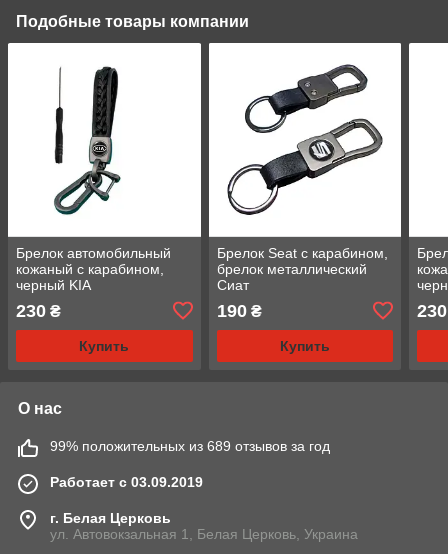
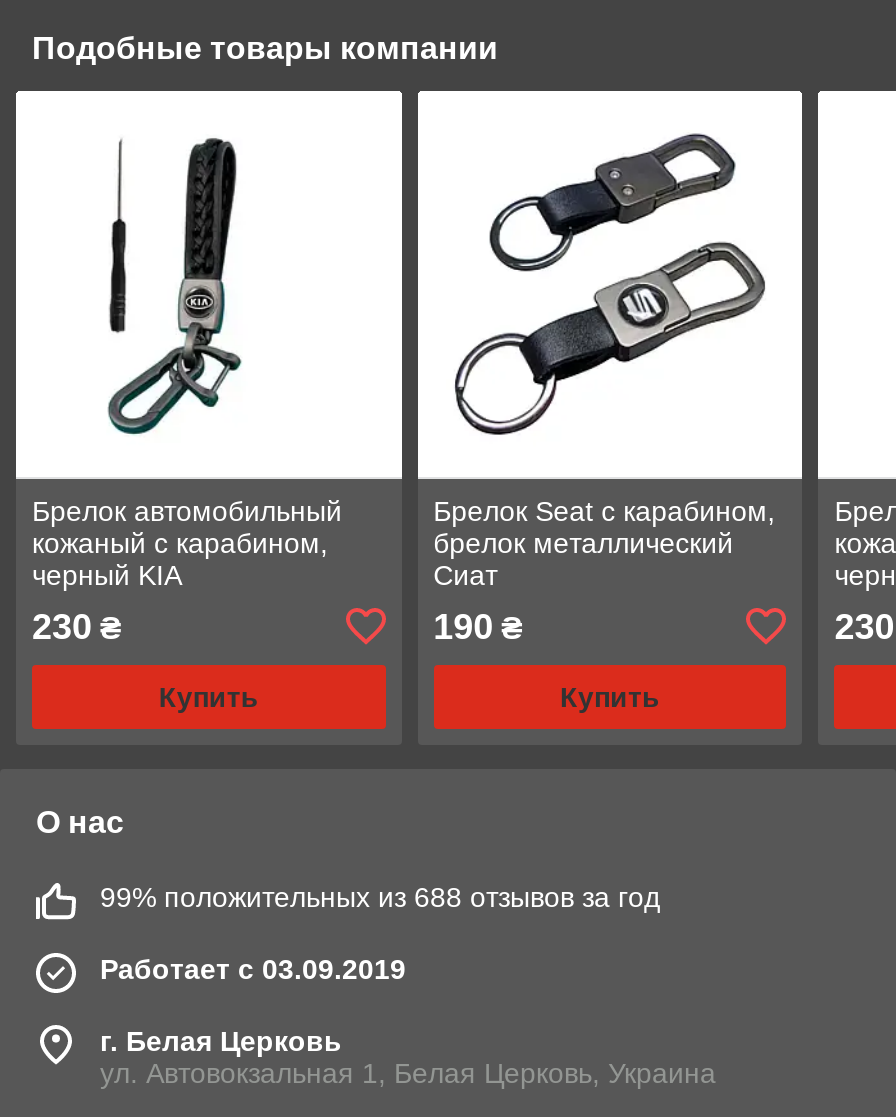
[50,438,330,454] 99% положительных из 689 отзывов за год -> [100,881,660,913] 99% положительных из 688 отзывов за год

